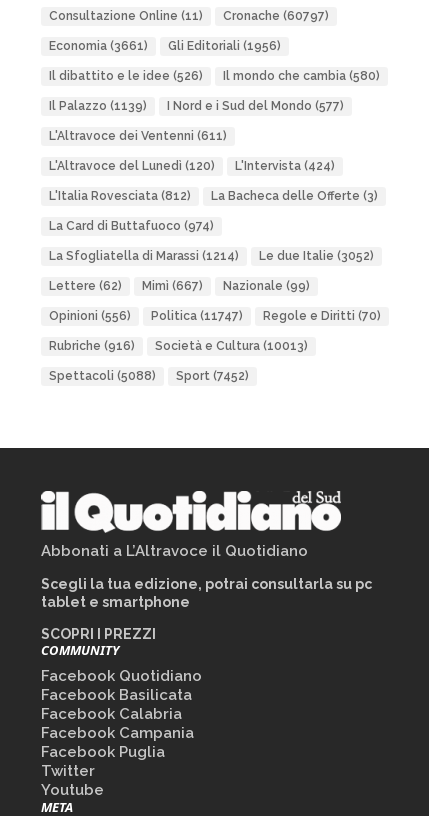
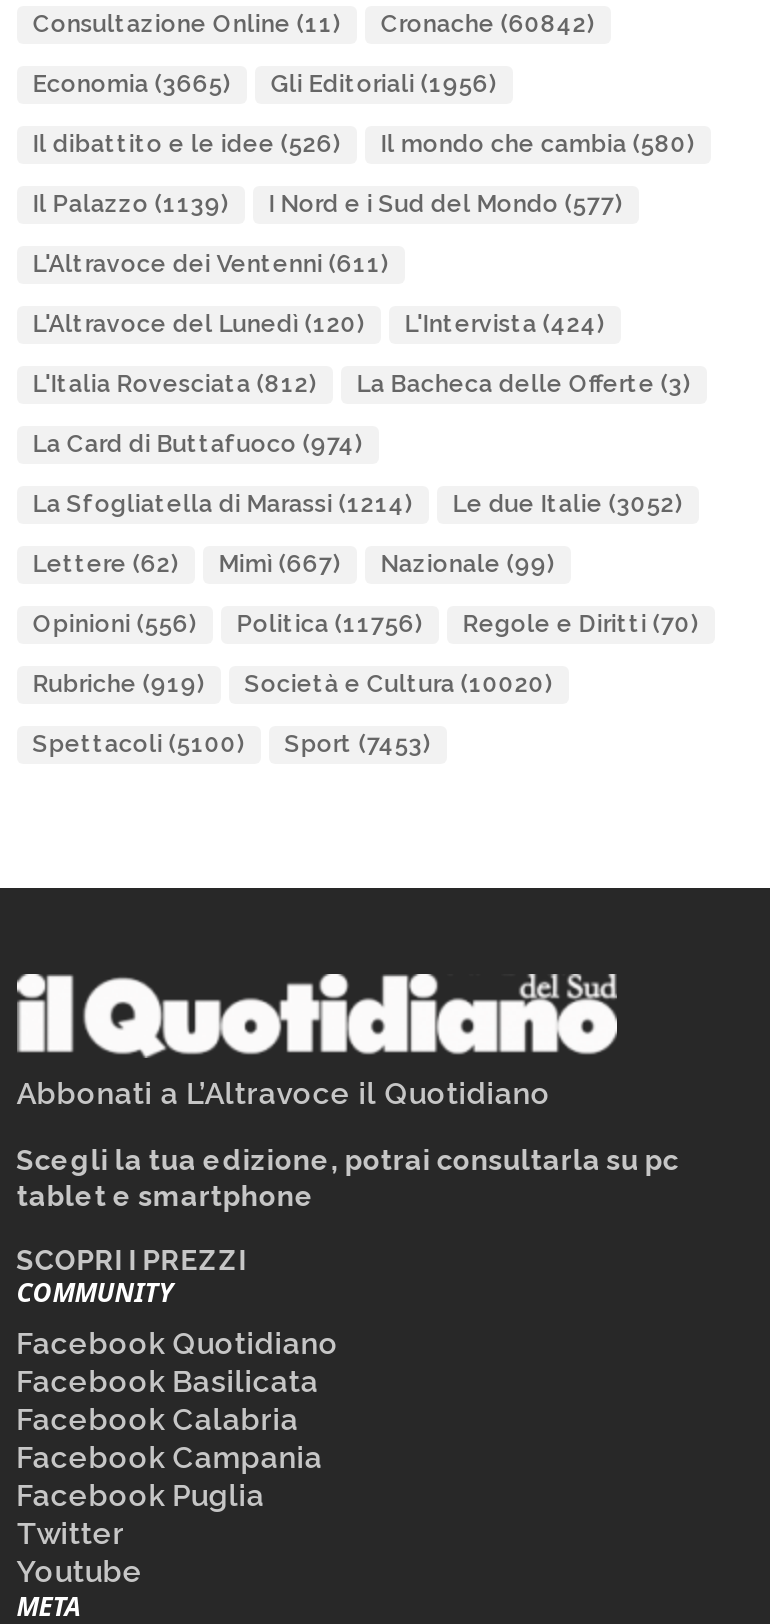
[49,9,329,23] Consultazione Online (11) Cronache (60797) -> [33,10,595,38] Consultazione Online (11) Cronache (60842)
[49,39,281,53] Economia (3661) Gli Editoriali (1956) -> [33,70,497,98] Economia (3665) Gli Editoriali (1956)
[49,309,381,323] Opinioni (556) Politica (11747) Regole e Diritti (70) -> [33,610,699,638] Opinioni (556) Politica (11756) Regole e Diritti (70)
[49,339,135,353] Rubriche (916) -> [33,670,205,698] Rubriche (919)
[155,339,308,353] Società e Cultura (10013) -> [245,670,553,698] Società e Cultura (10020)
[49,369,156,383] Spettacoli (5088) -> [33,730,245,758] Spettacoli (5100)
[176,369,249,383] Sport (7452) -> [285,730,431,758] Sport (7453)

